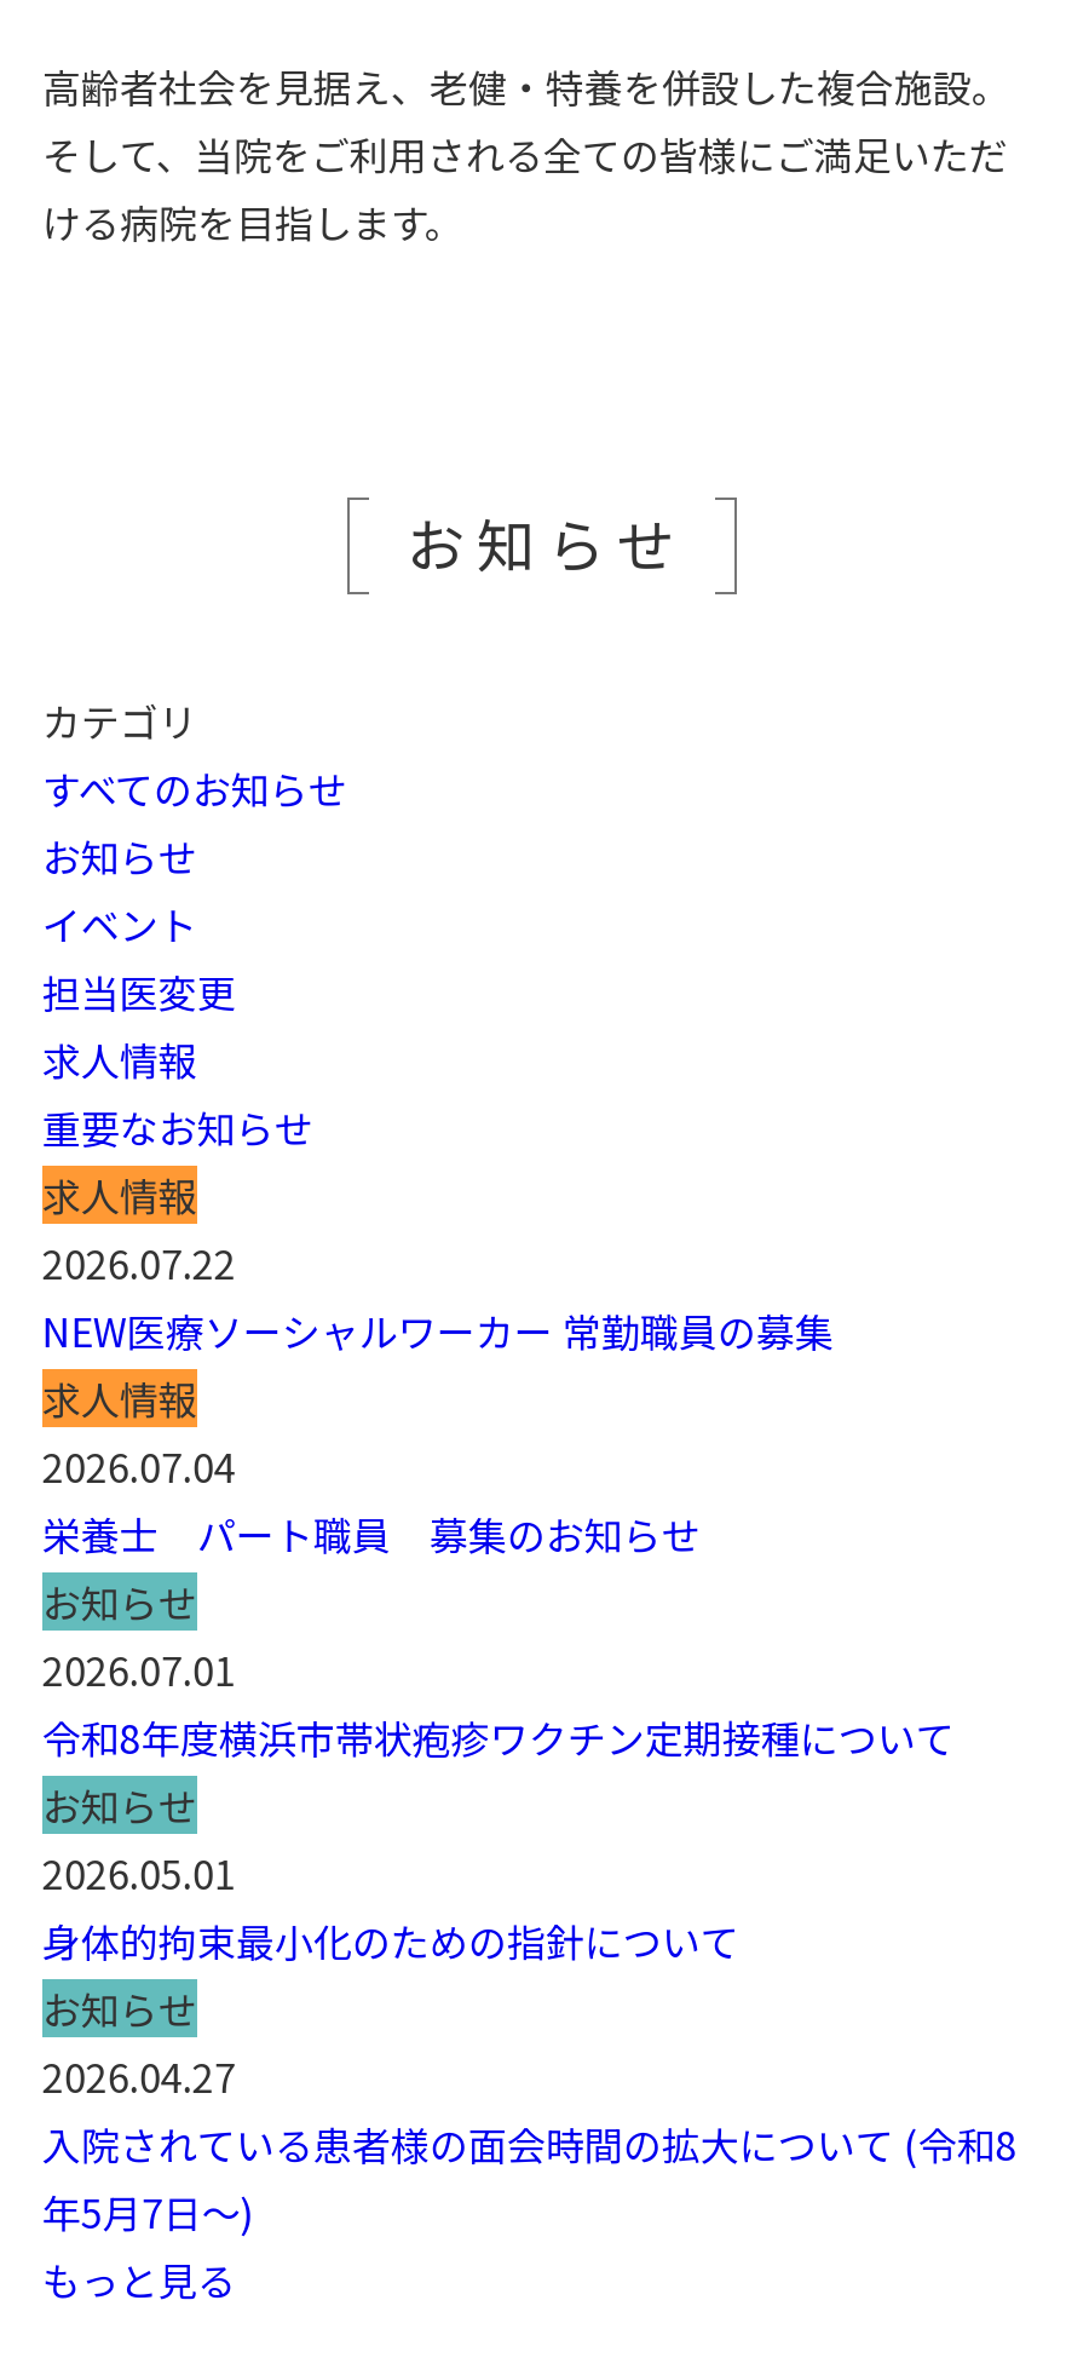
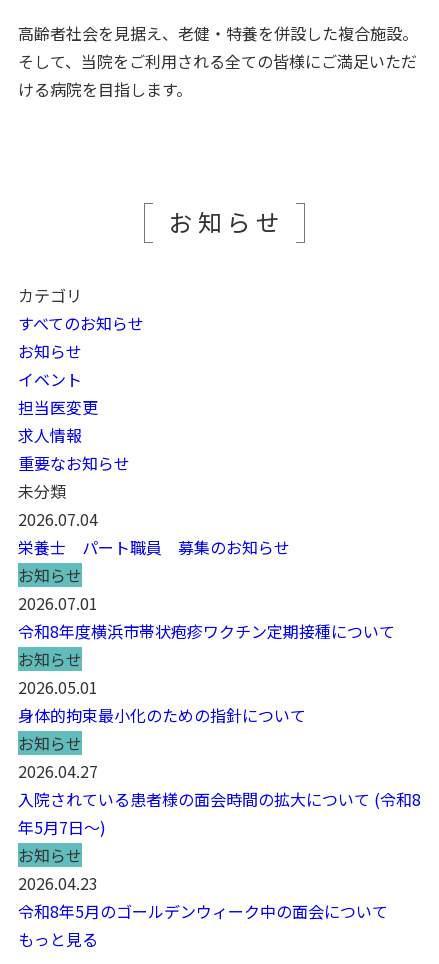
[42,1165,833,1427] 求人情報 | 2026.07.22 | NEW医療ソーシャルワーカー 常勤職員の募集 | 求人情報 -> [18,479,66,503] 未分類
moved [42,1436,1017,2240] -> [18,507,421,839]: 2026.07.04 | 栄養士 パート職員 募集のお知らせ | お知らせ | ... | 入院されている患者様の面会時間の拡大について (令和8 | 年5月7日～)
none -> [18,843,388,923] お知らせ | 2026.04.23 | 令和8年5月のゴールデンウィーク中の面会について

